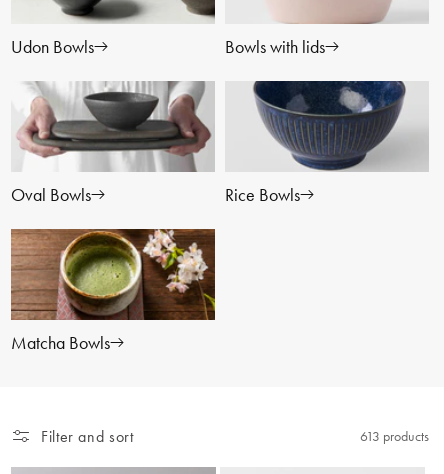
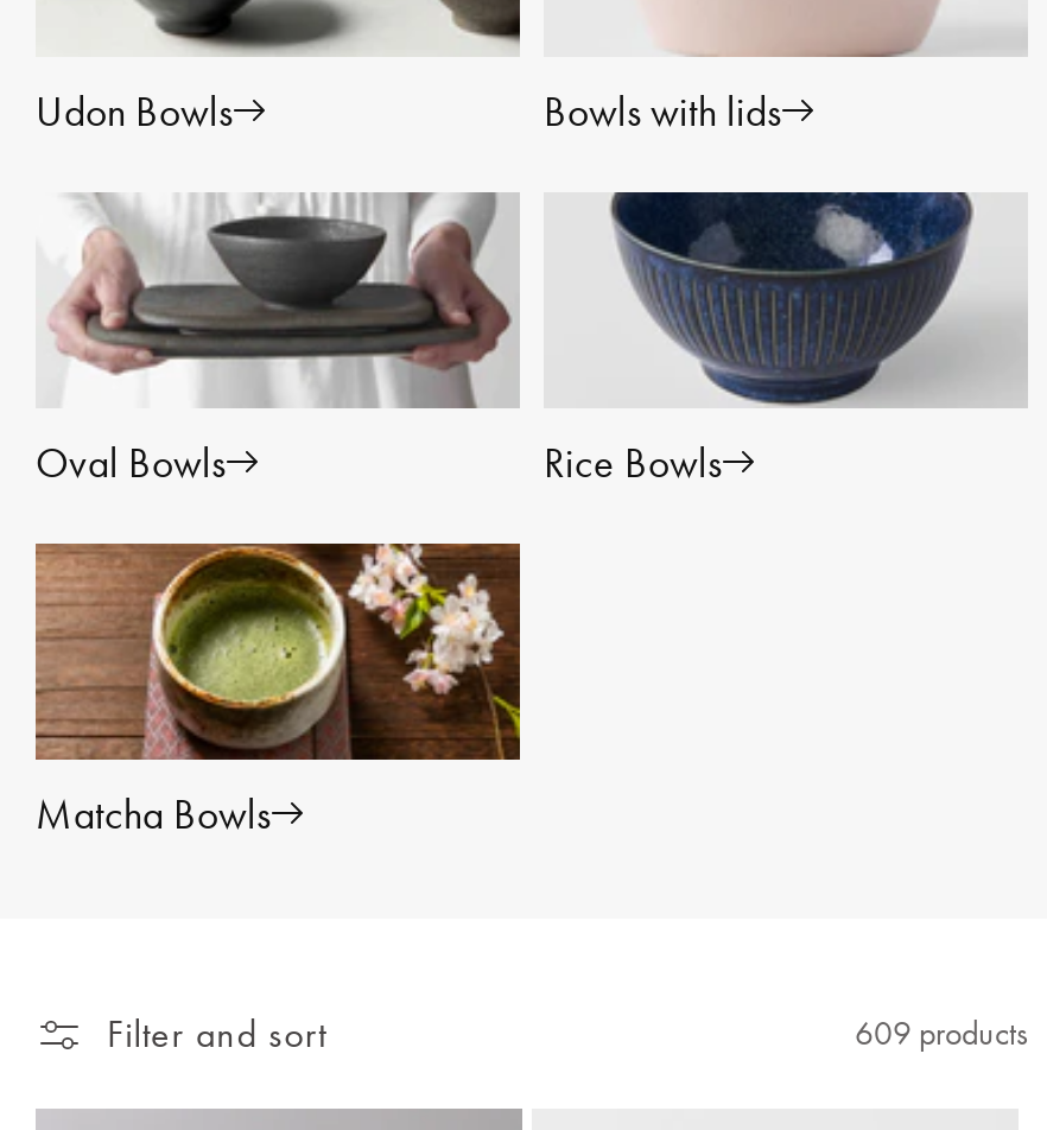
[360,426,429,444] 613 products -> [855,1012,1028,1055] 609 products

